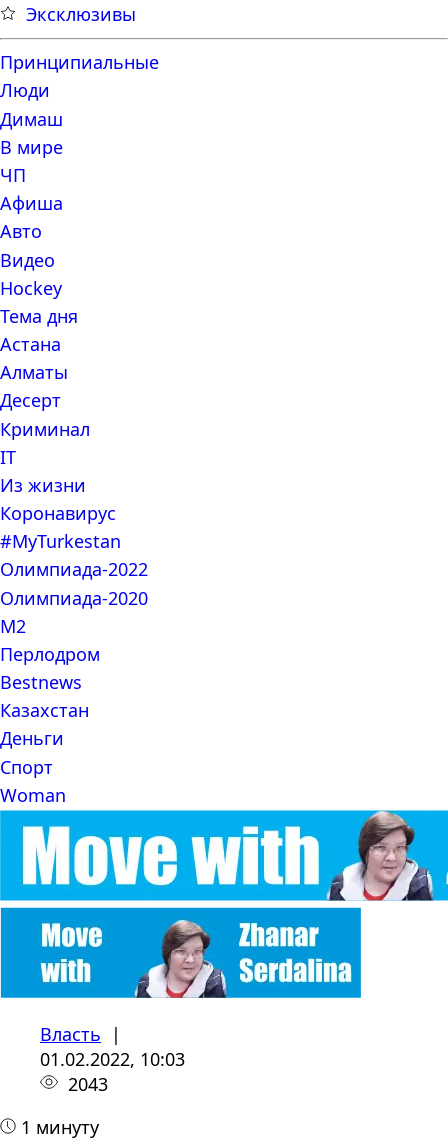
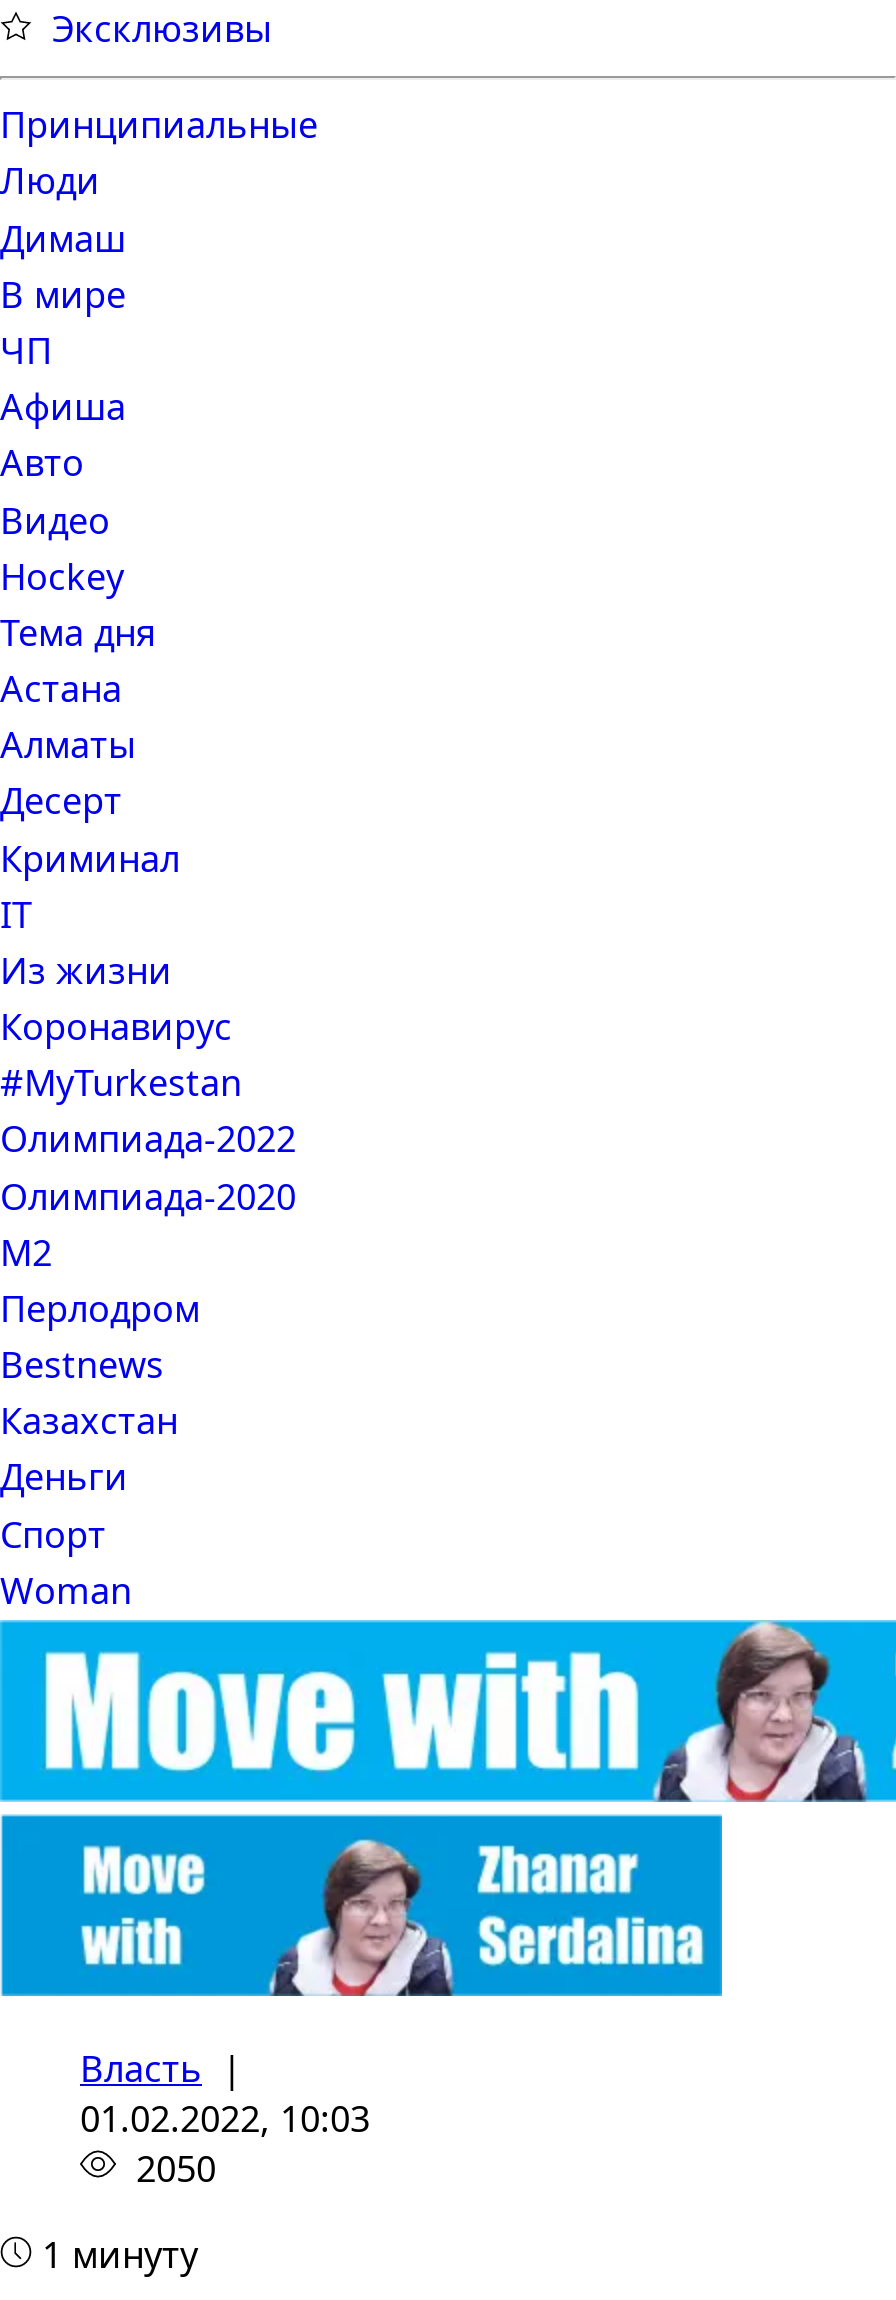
[68,1072,108,1096] 2043 -> [136,2144,216,2192] 2050

